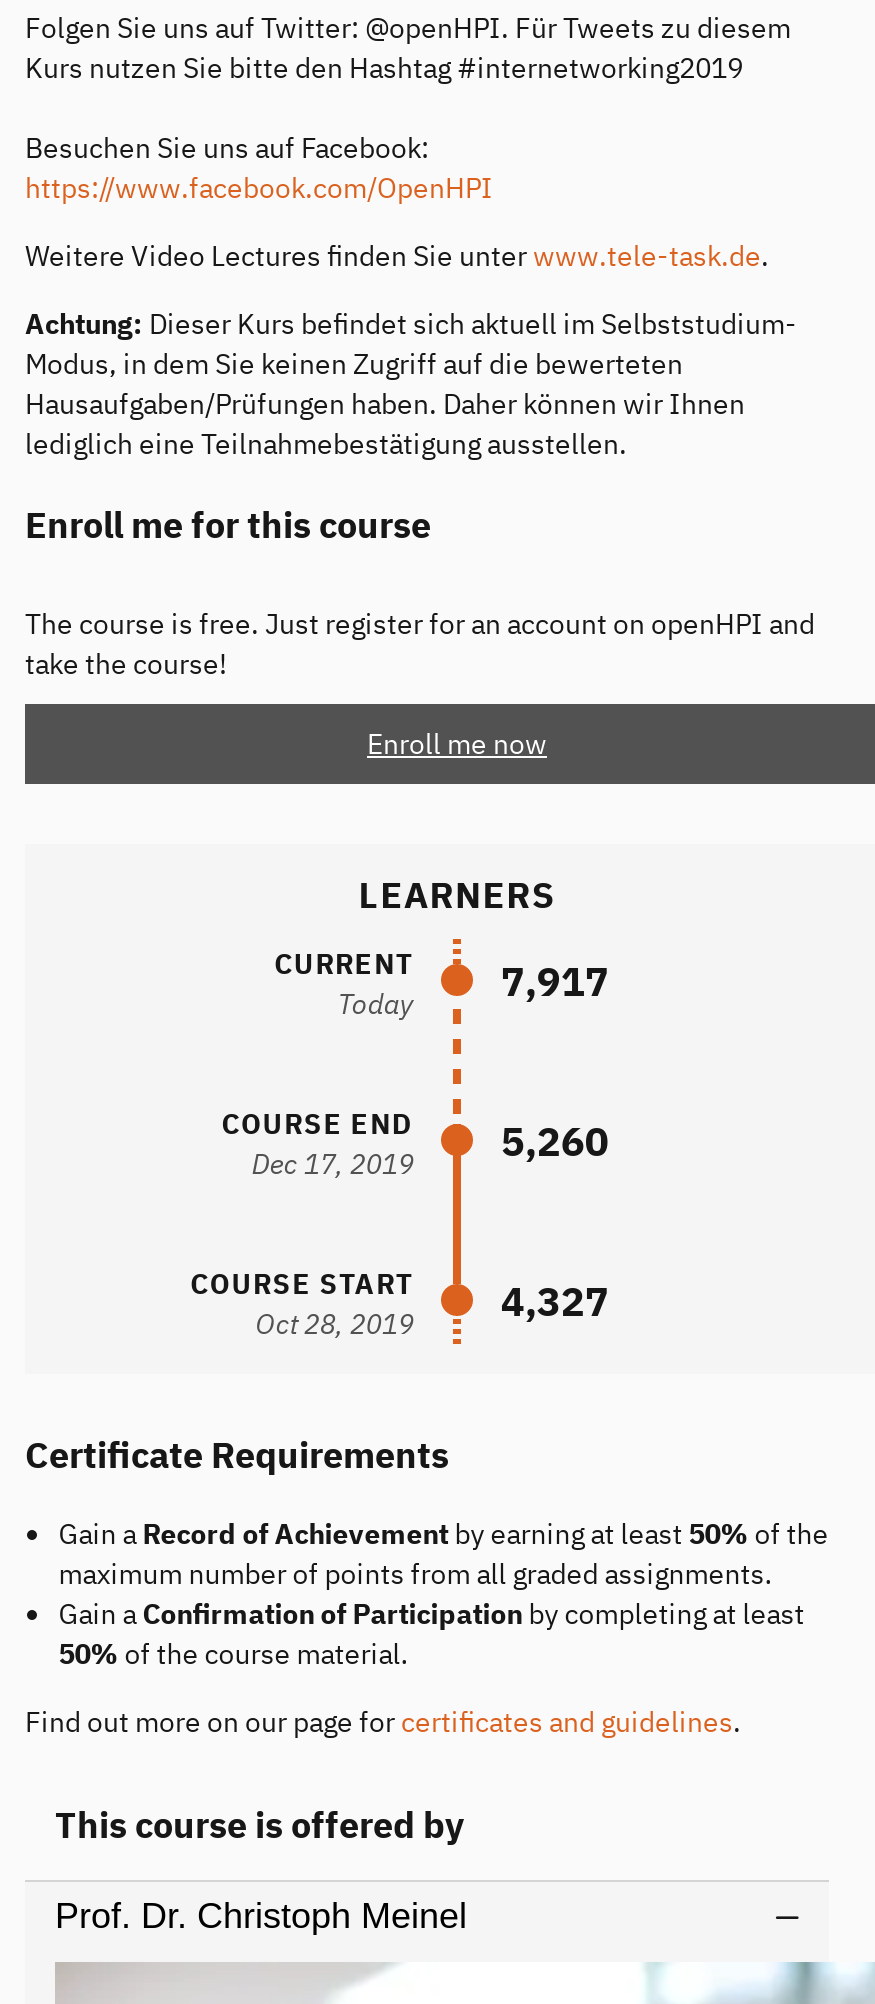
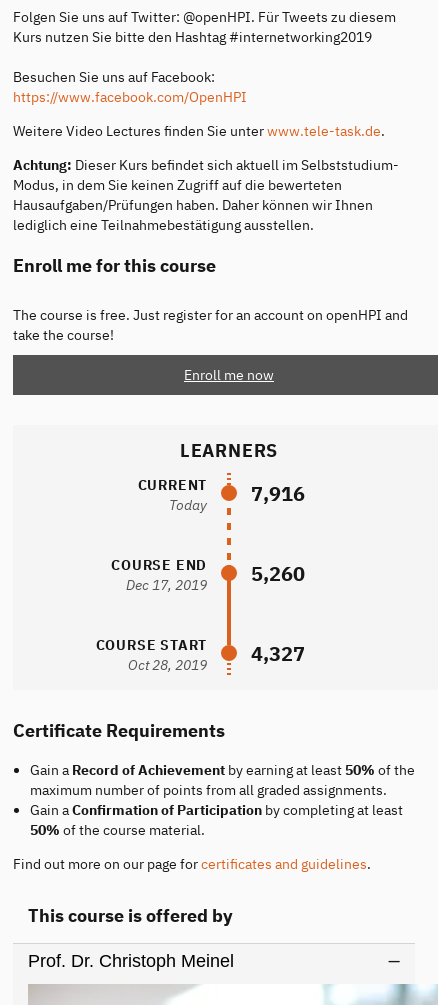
[501,955,609,1009] 7,917 -> [251,480,305,507] 7,916

